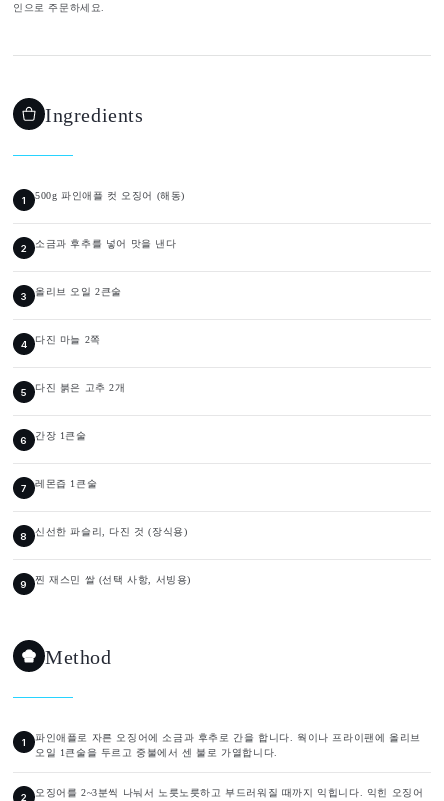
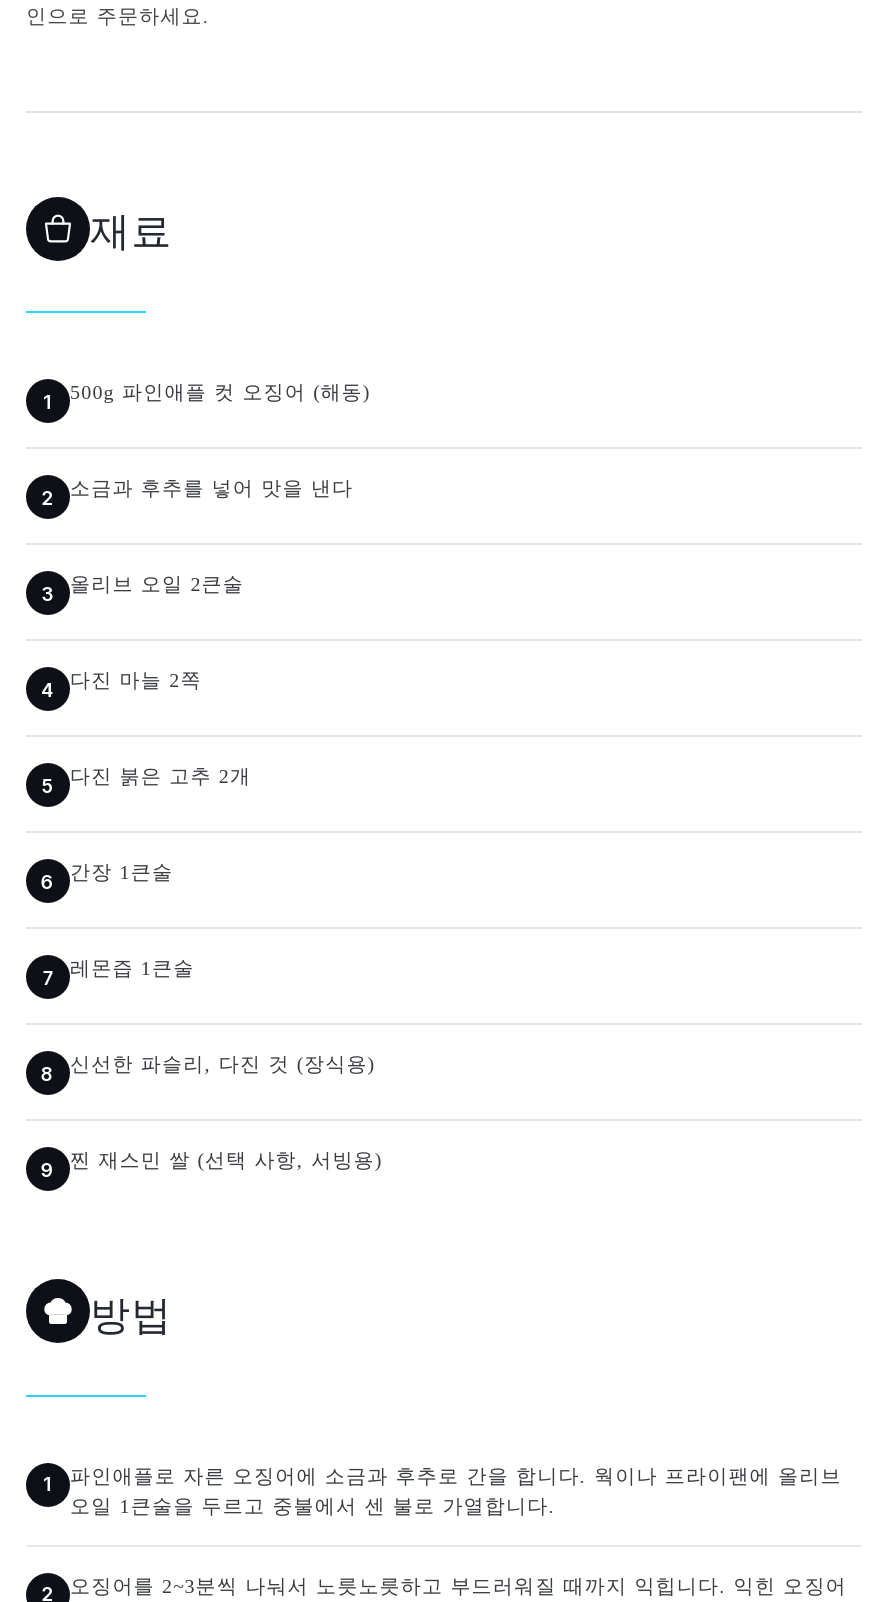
[45,104,144,126] Ingredients -> [90,209,172,253] 재료
[45,646,112,668] Method -> [90,1292,172,1336] 방법

